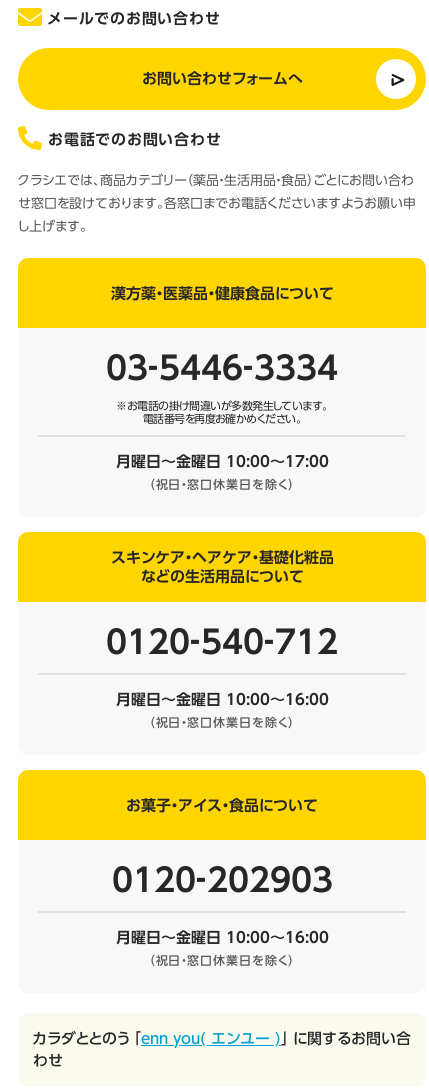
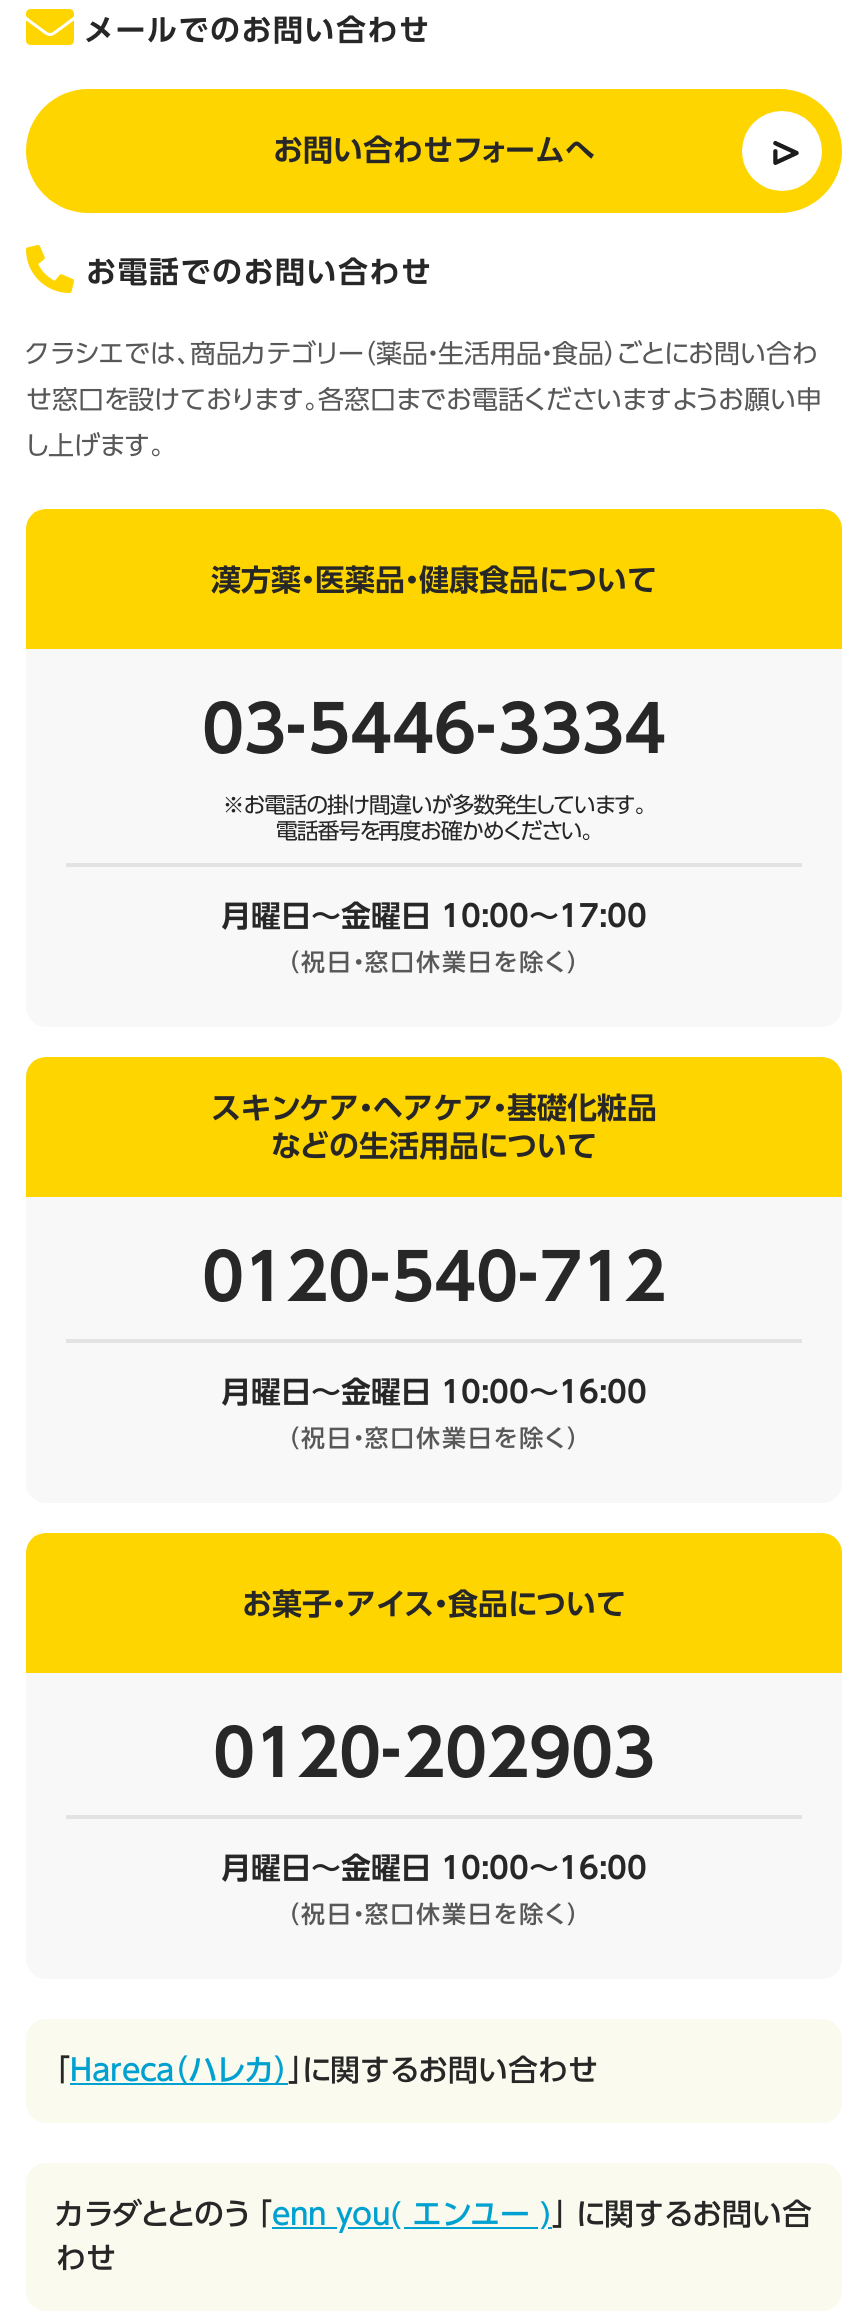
none -> [56,2055,598,2085] 「Hareca（ハレカ）」に関するお問い合わせ

